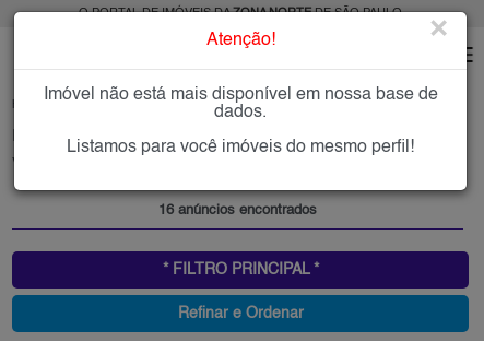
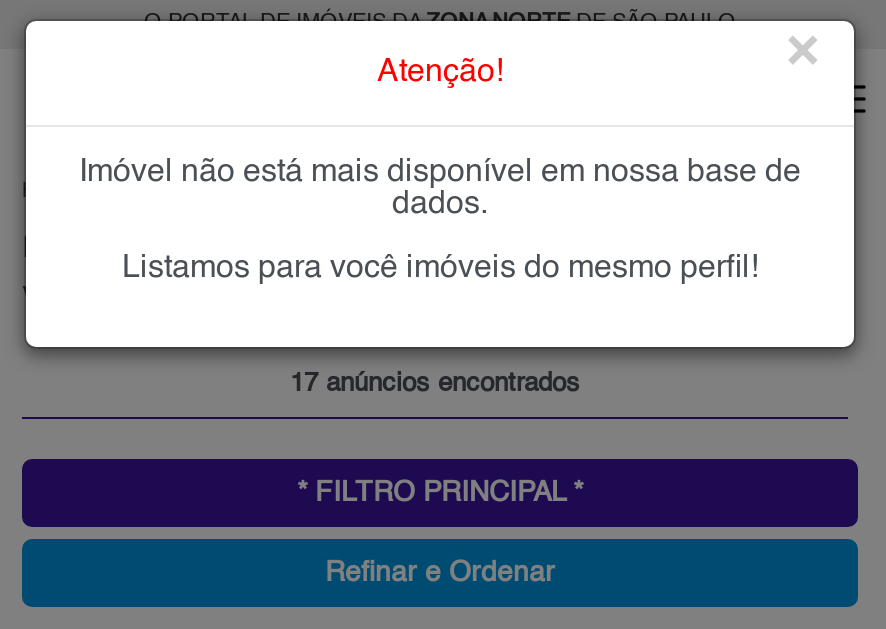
[158,204,317,218] 16 anúncios encontrados -> [290,371,580,397] 17 anúncios encontrados

